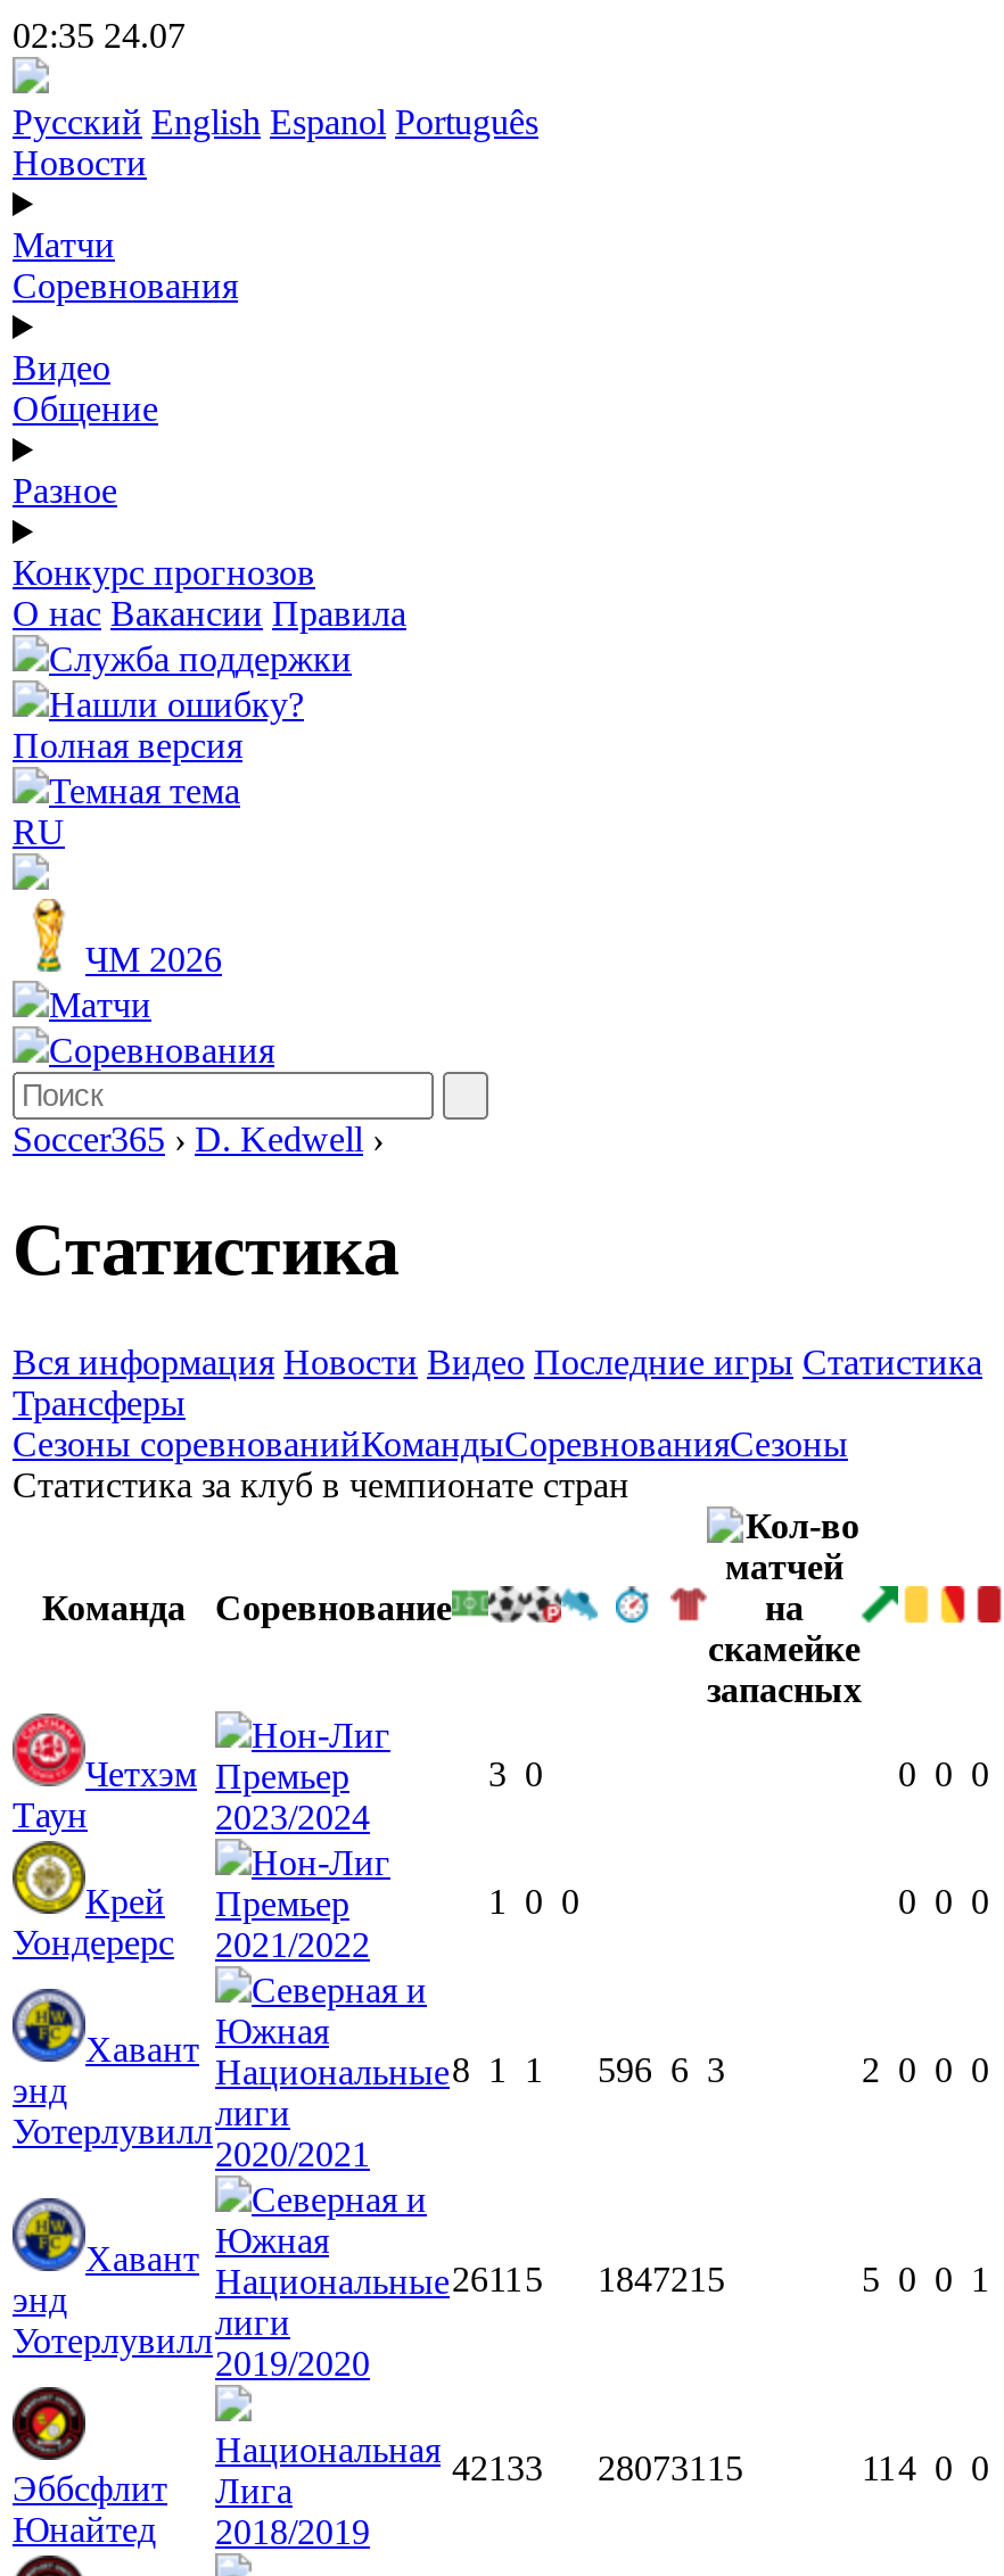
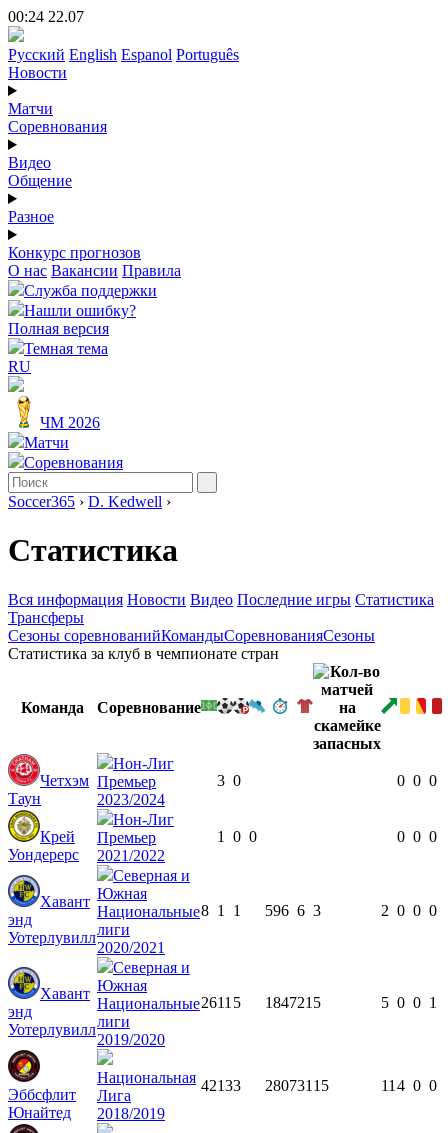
[13,16,186,55] 02:35 24.07 -> [8,8,84,25] 00:24 22.07

